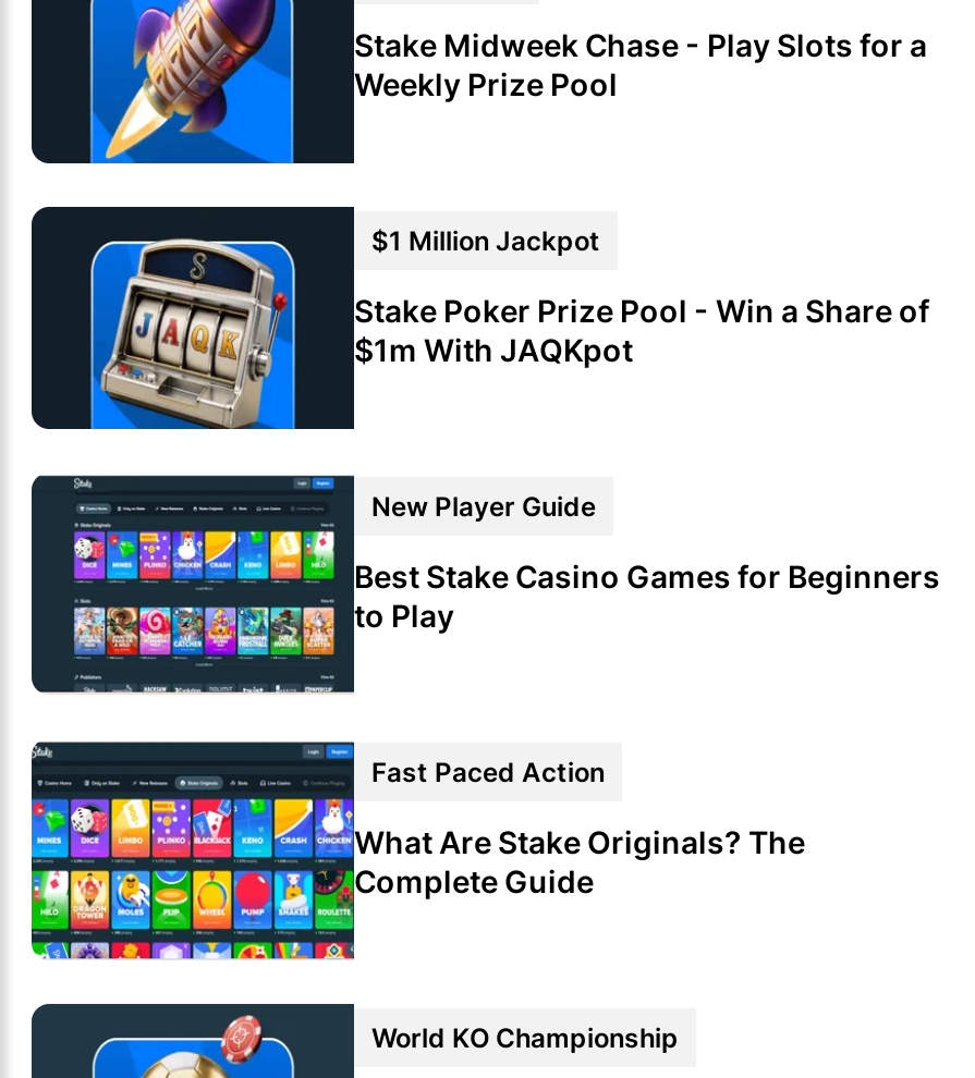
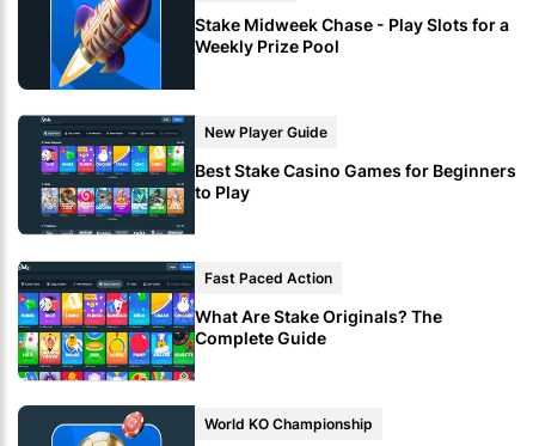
[90,225,929,429] [image] | $1 Million Jackpot | Stake Poker Prize Pool - Win a Share of | $1m With JAQKpot -> none

